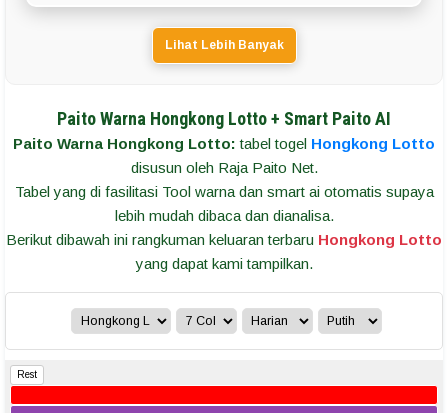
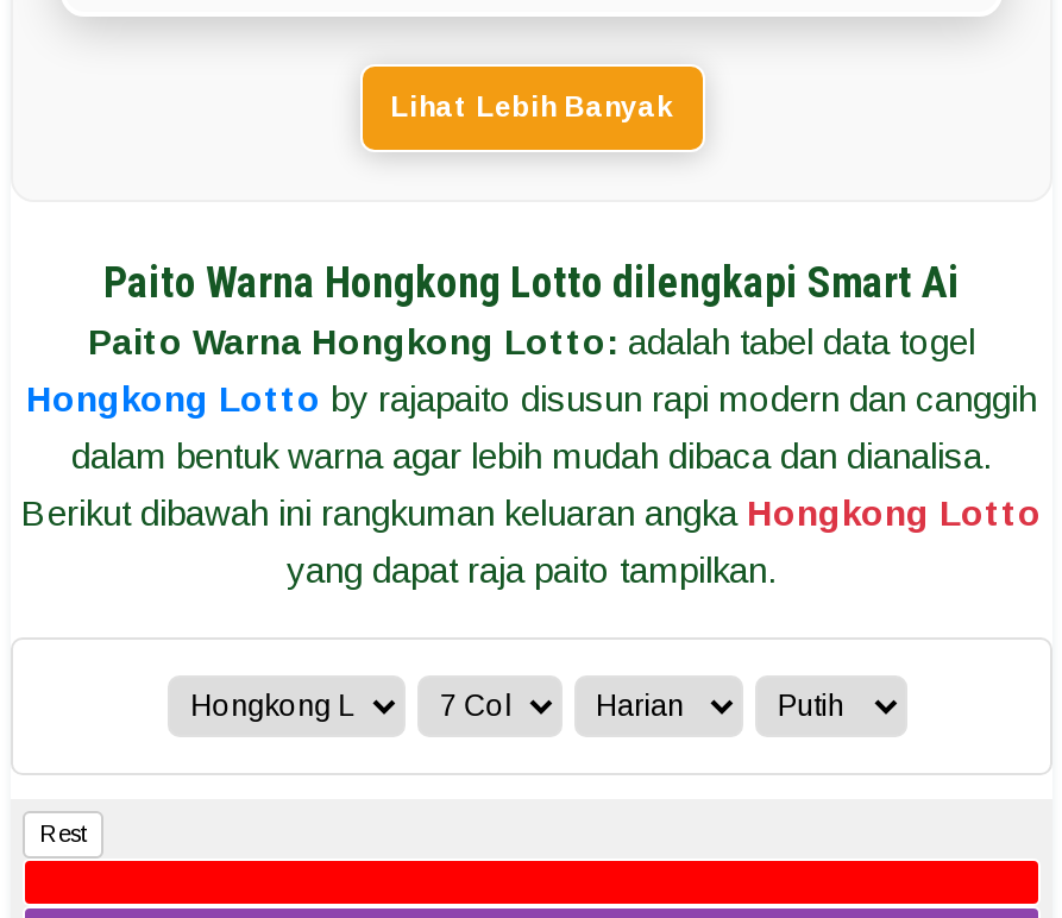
[6,108,442,272] Paito Warna Hongkong Lotto + Smart Paito AI | Paito Warna Hongkong Lotto: tabel togel Hongkong Lotto | disusun oleh Raja Paito Net. | Tabel yang di fasilitasi Tool warna dan smart ai otomatis supaya | lebih mudah dibaca dan dianalisa. | Berikut dibawah ini rangkuman keluaran terbaru Hongkong Lotto | yang dapat kami tampilkan. -> [21,256,1042,589] Paito Warna Hongkong Lotto dilengkapi Smart Ai | Paito Warna Hongkong Lotto: adalah tabel data togel | Hongkong Lotto by rajapaito disusun rapi modern dan canggih | dalam bentuk warna agar lebih mudah dibaca dan dianalisa. | Berikut dibawah ini rangkuman keluaran angka Hongkong Lotto | yang dapat raja paito tampilkan.

